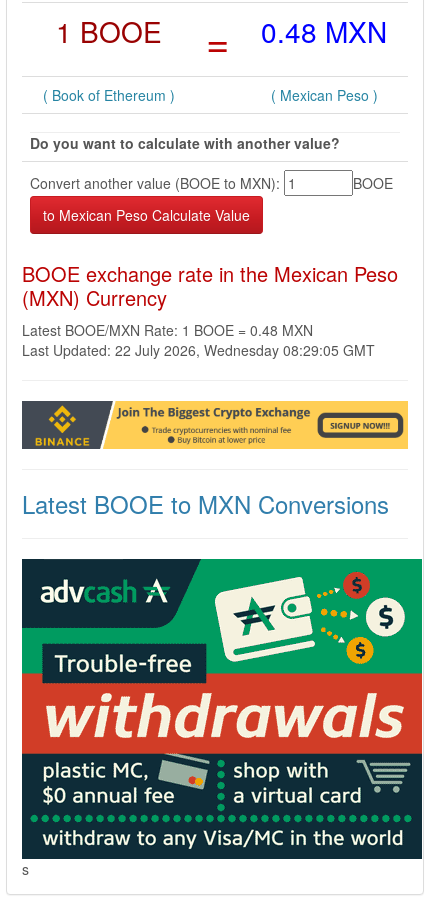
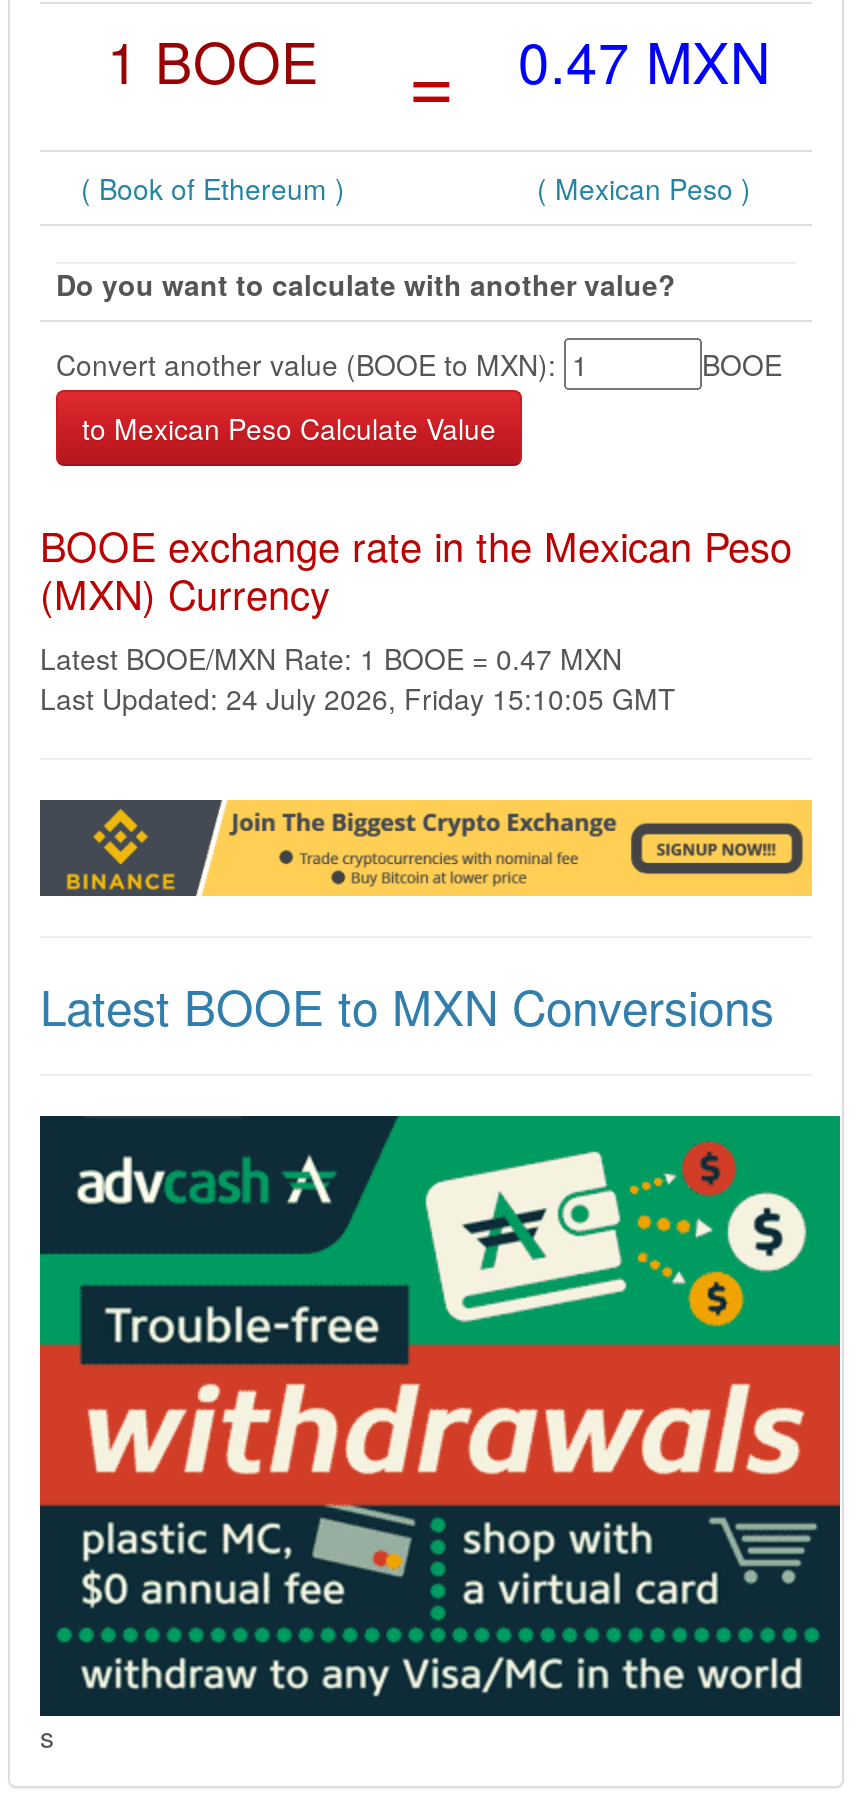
[261,11,387,51] 0.48 MXN -> [518,20,770,100] 0.47 MXN
[22,320,313,340] Latest BOOE/MXN Rate: 1 BOOE = 0.48 MXN -> [40,638,622,678] Latest BOOE/MXN Rate: 1 BOOE = 0.47 MXN
[22,340,375,360] Last Updated: 22 July 2026, Wednesday 08:29:05 GMT -> [40,678,676,718] Last Updated: 24 July 2026, Friday 15:10:05 GMT

